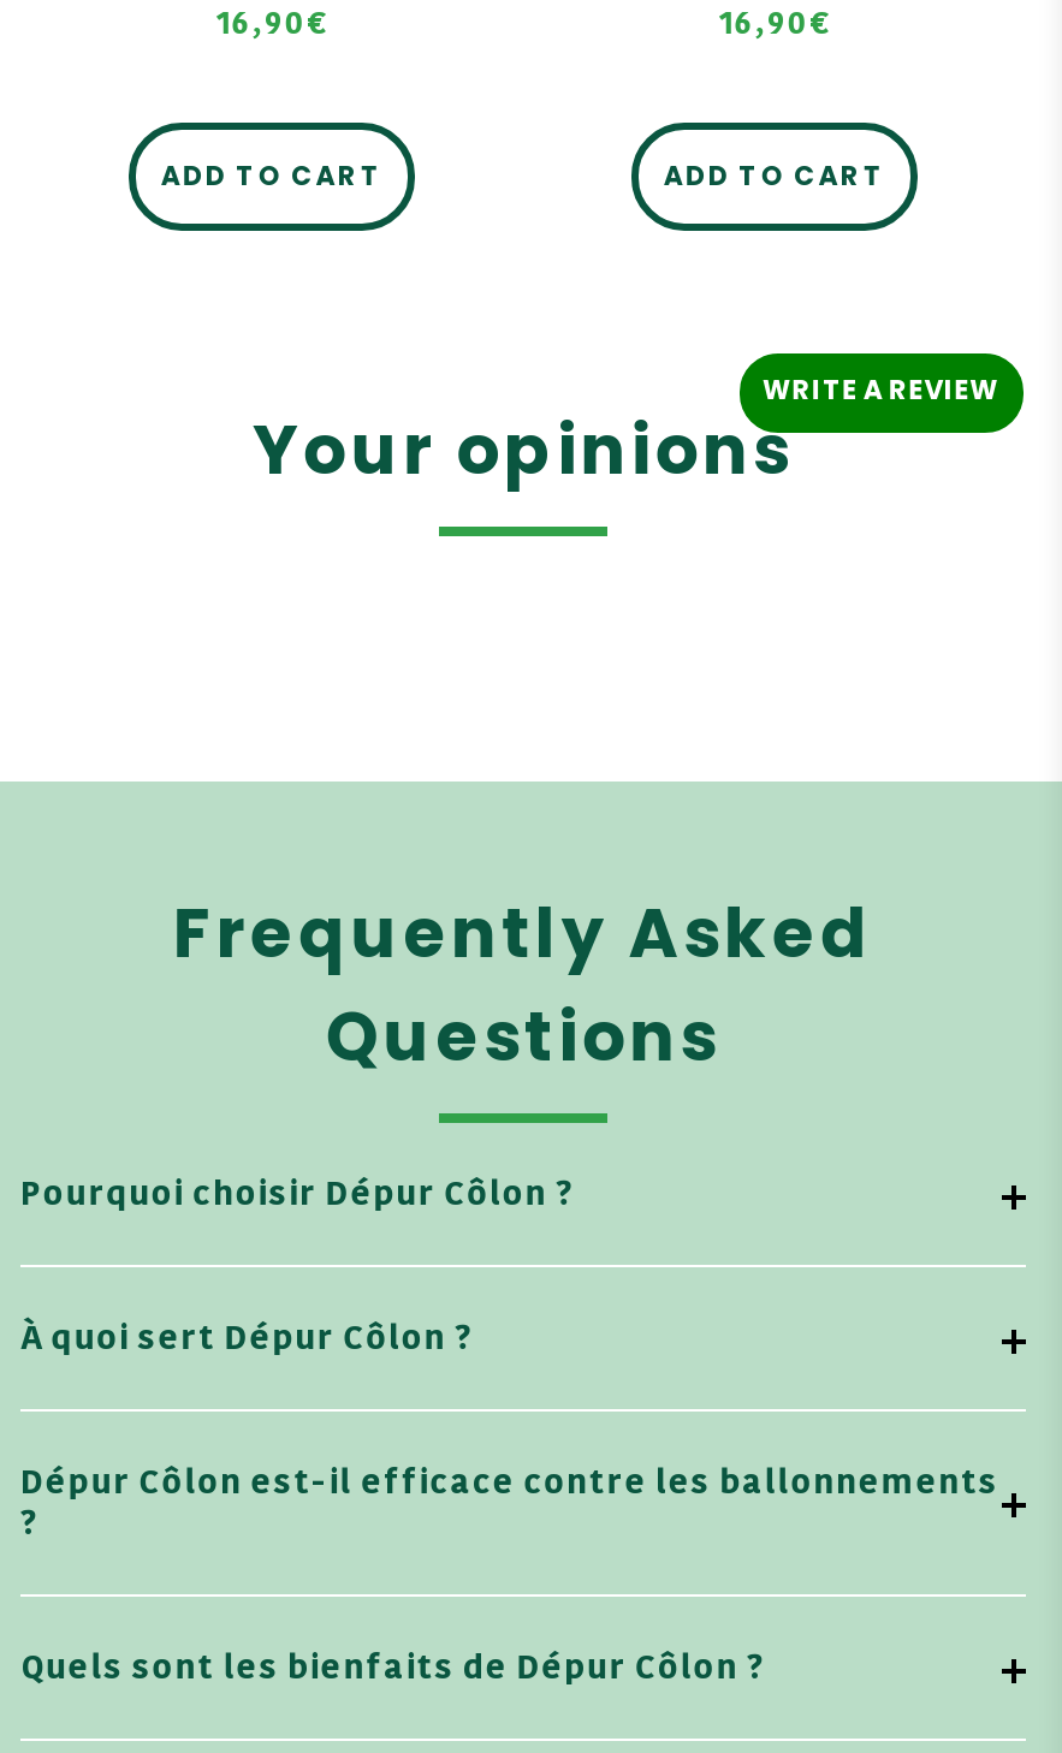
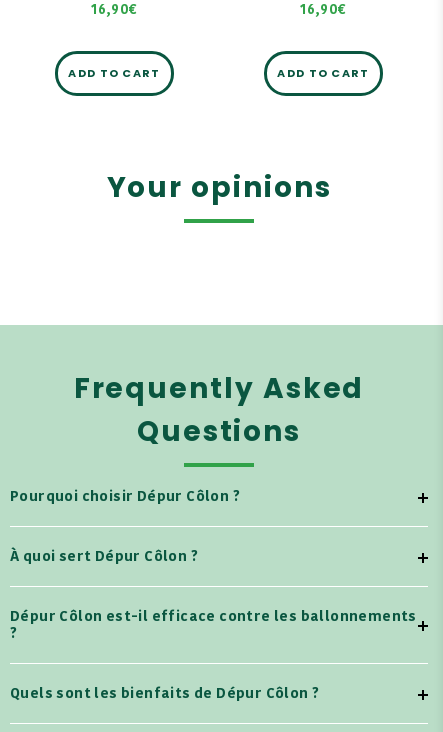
[763,370,999,408] WRITE A REVIEW -> none

